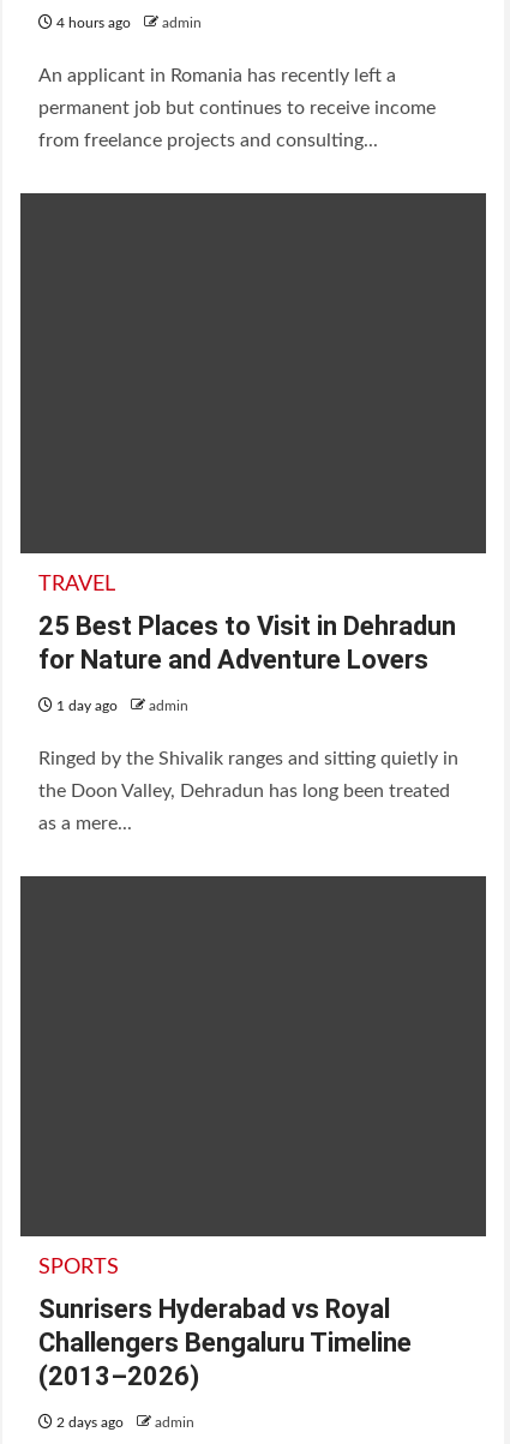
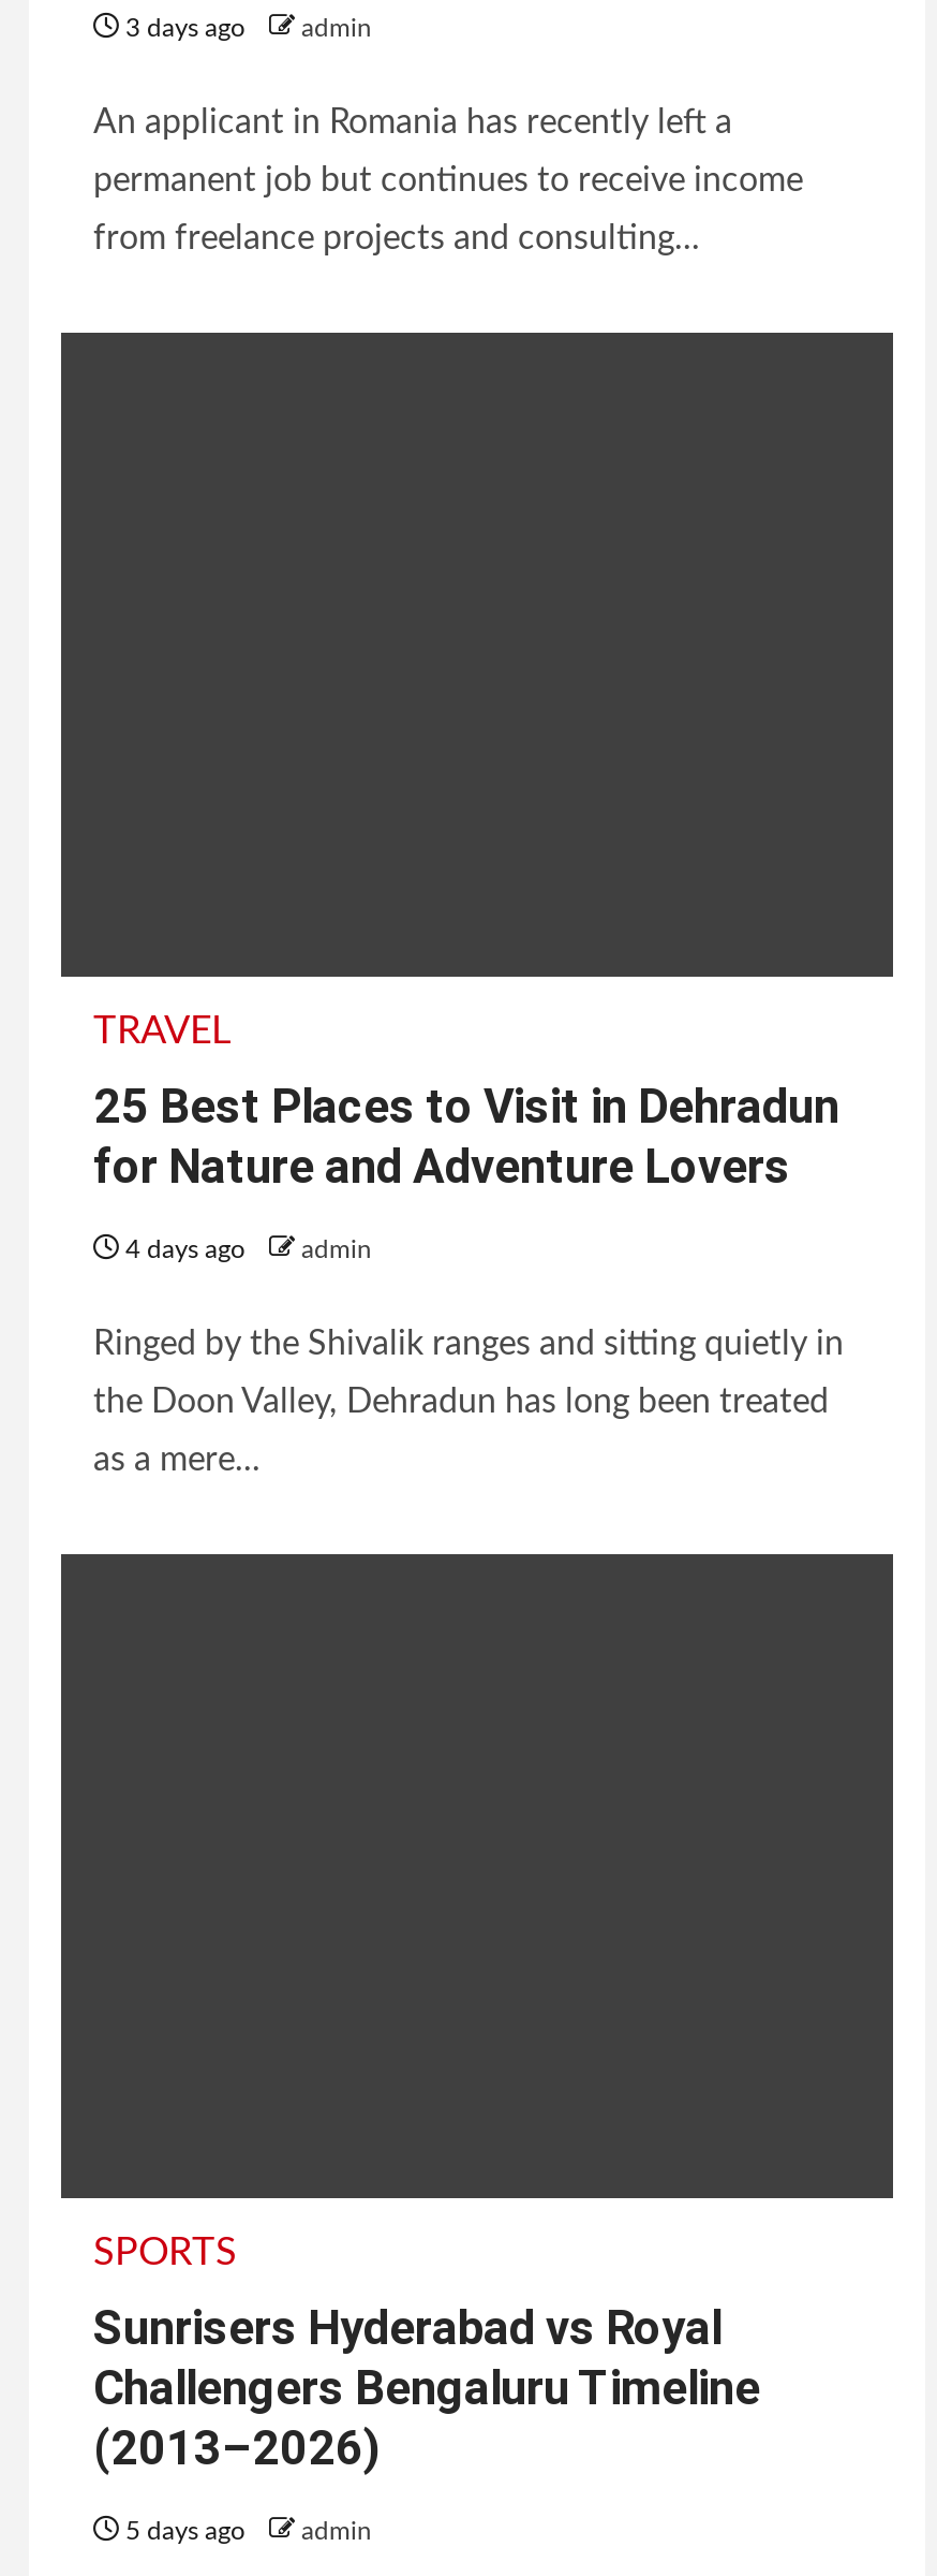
[53,16,202,30] 4 hours ago admin -> [119,15,372,41] 3 days ago admin
[53,699,188,713] 1 day ago admin -> [119,1236,372,1262] 4 days ago admin
[53,1415,194,1430] 2 days ago admin -> [119,2518,372,2544] 5 days ago admin

